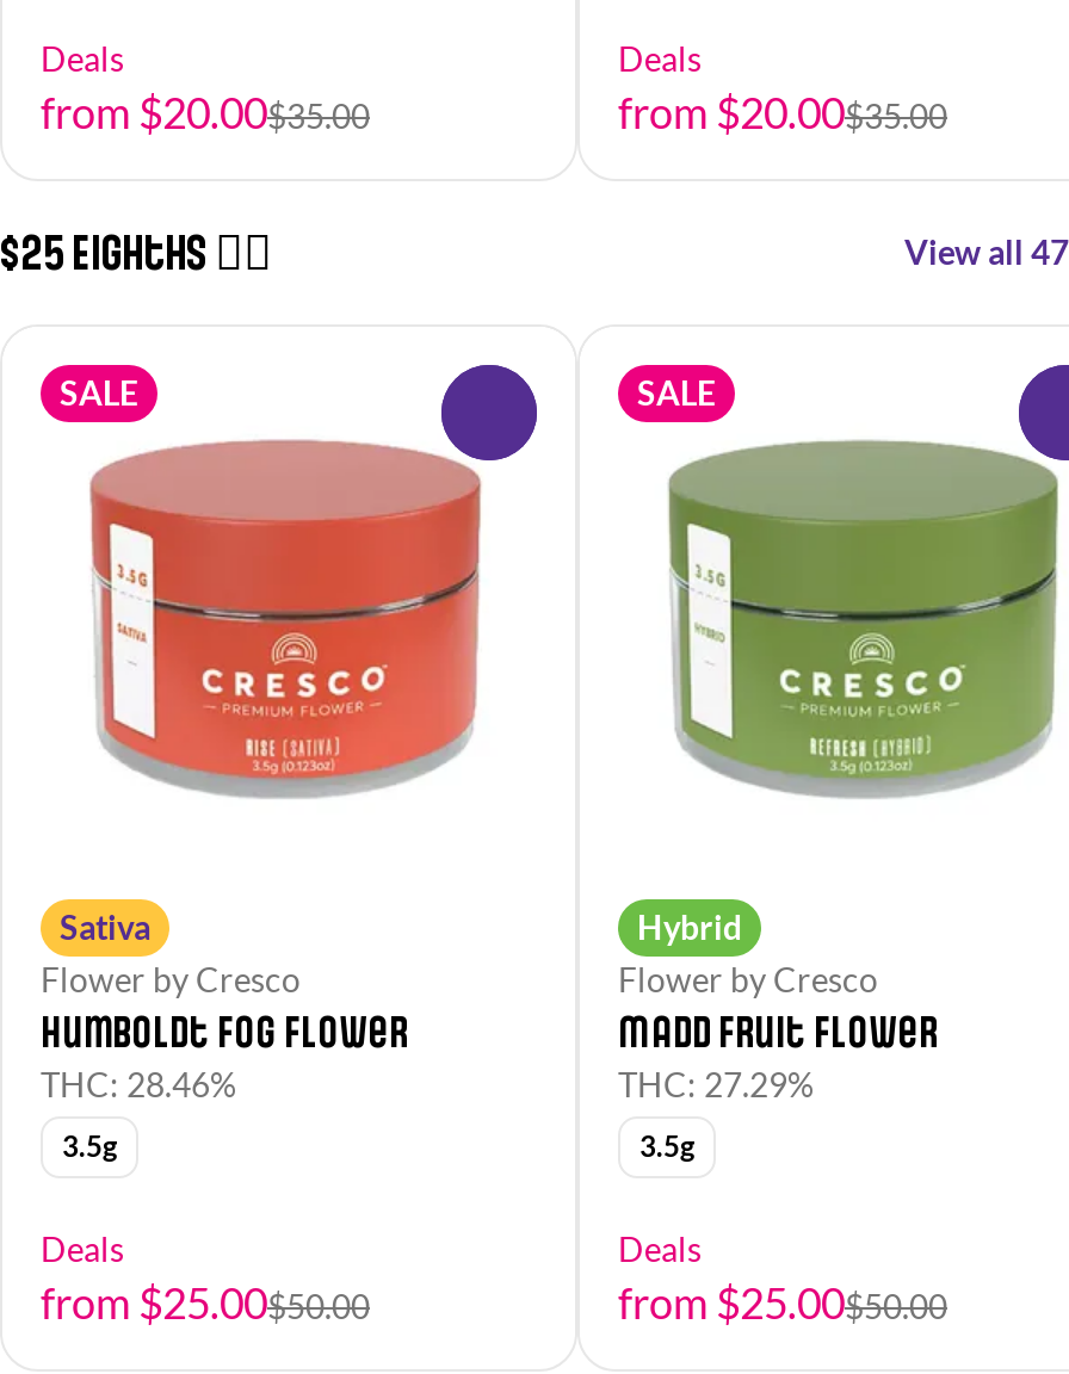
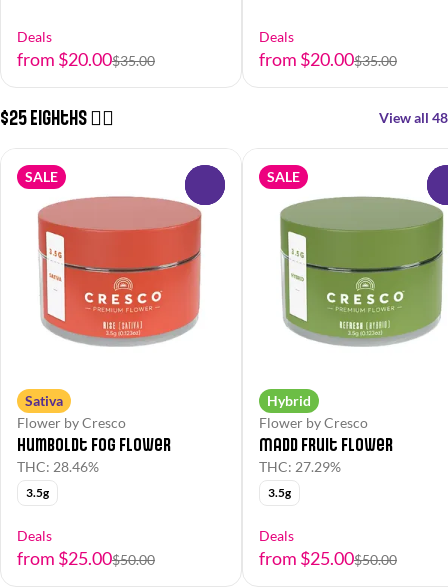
[904,231,1069,272] View all 47 -> [379,109,448,126] View all 48

